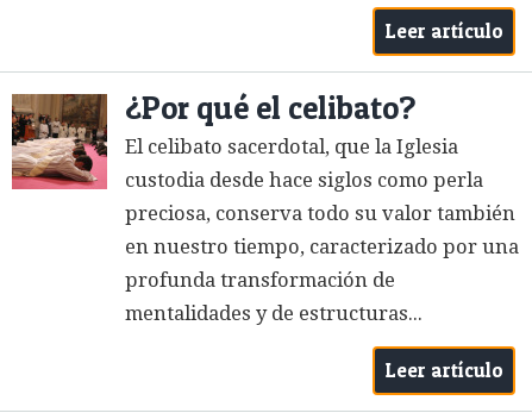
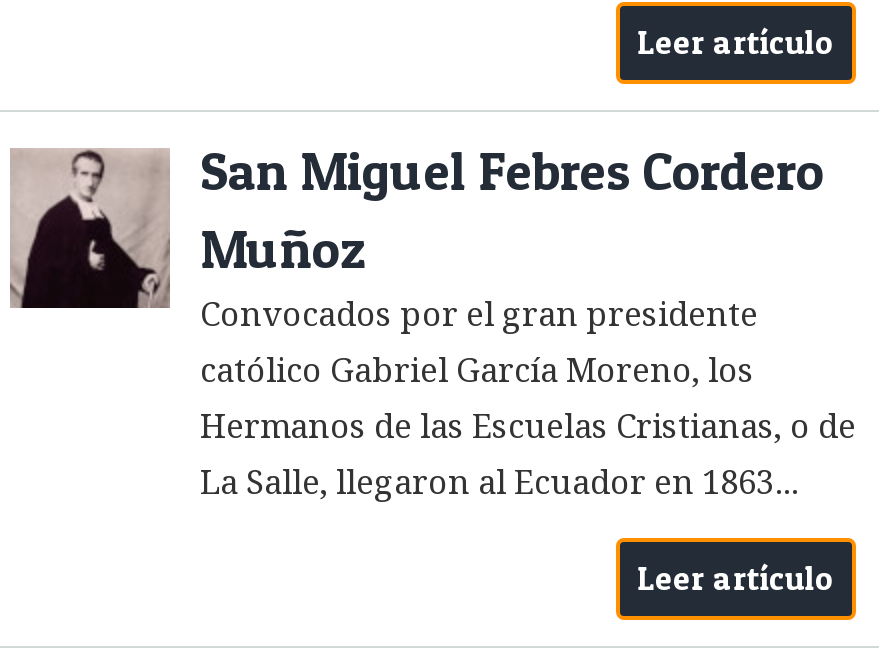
[11,88,519,325] [image] | ¿Por qué el celibato? | El celibato sacerdotal, que la Iglesia | custodia desde hace siglos como perla | preciosa, conserva todo su valor también | en nuestro tiempo, caracterizado por una | profunda transformación de | mentalidades y de estructuras... -> [10,138,856,502] [image] | San Miguel Febres Cordero | Muñoz | Convocados por el gran presidente | católico Gabriel García Moreno, los | Hermanos de las Escuelas Cristianas, o de | La Salle, llegaron al Ecuador en 1863...

